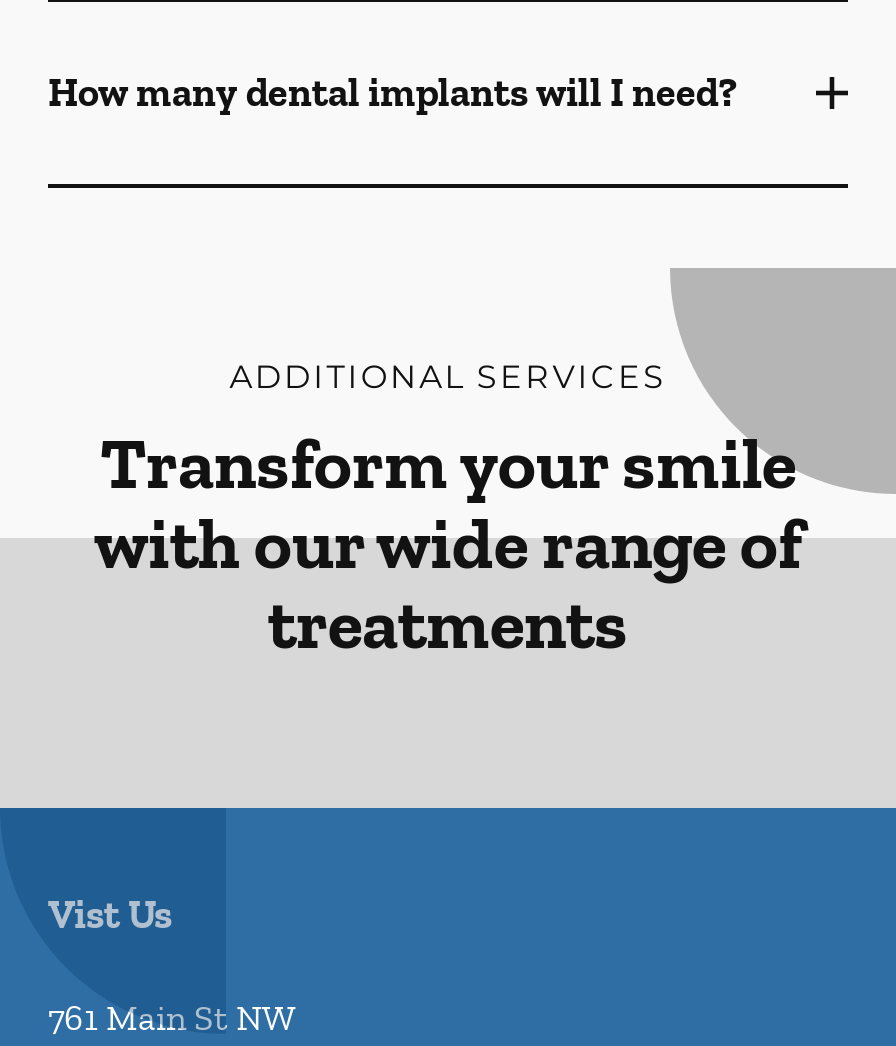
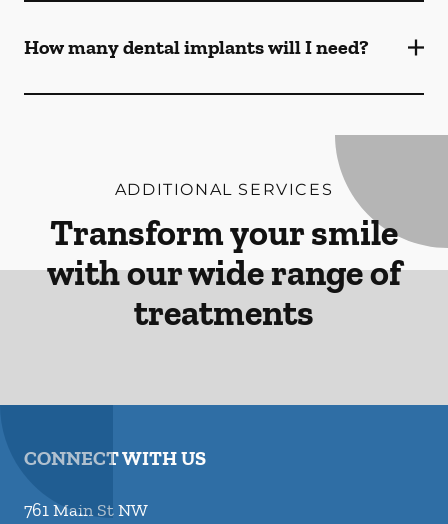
[48,890,172,938] Vist Us -> [24,446,206,470] CONNECT WITH US

